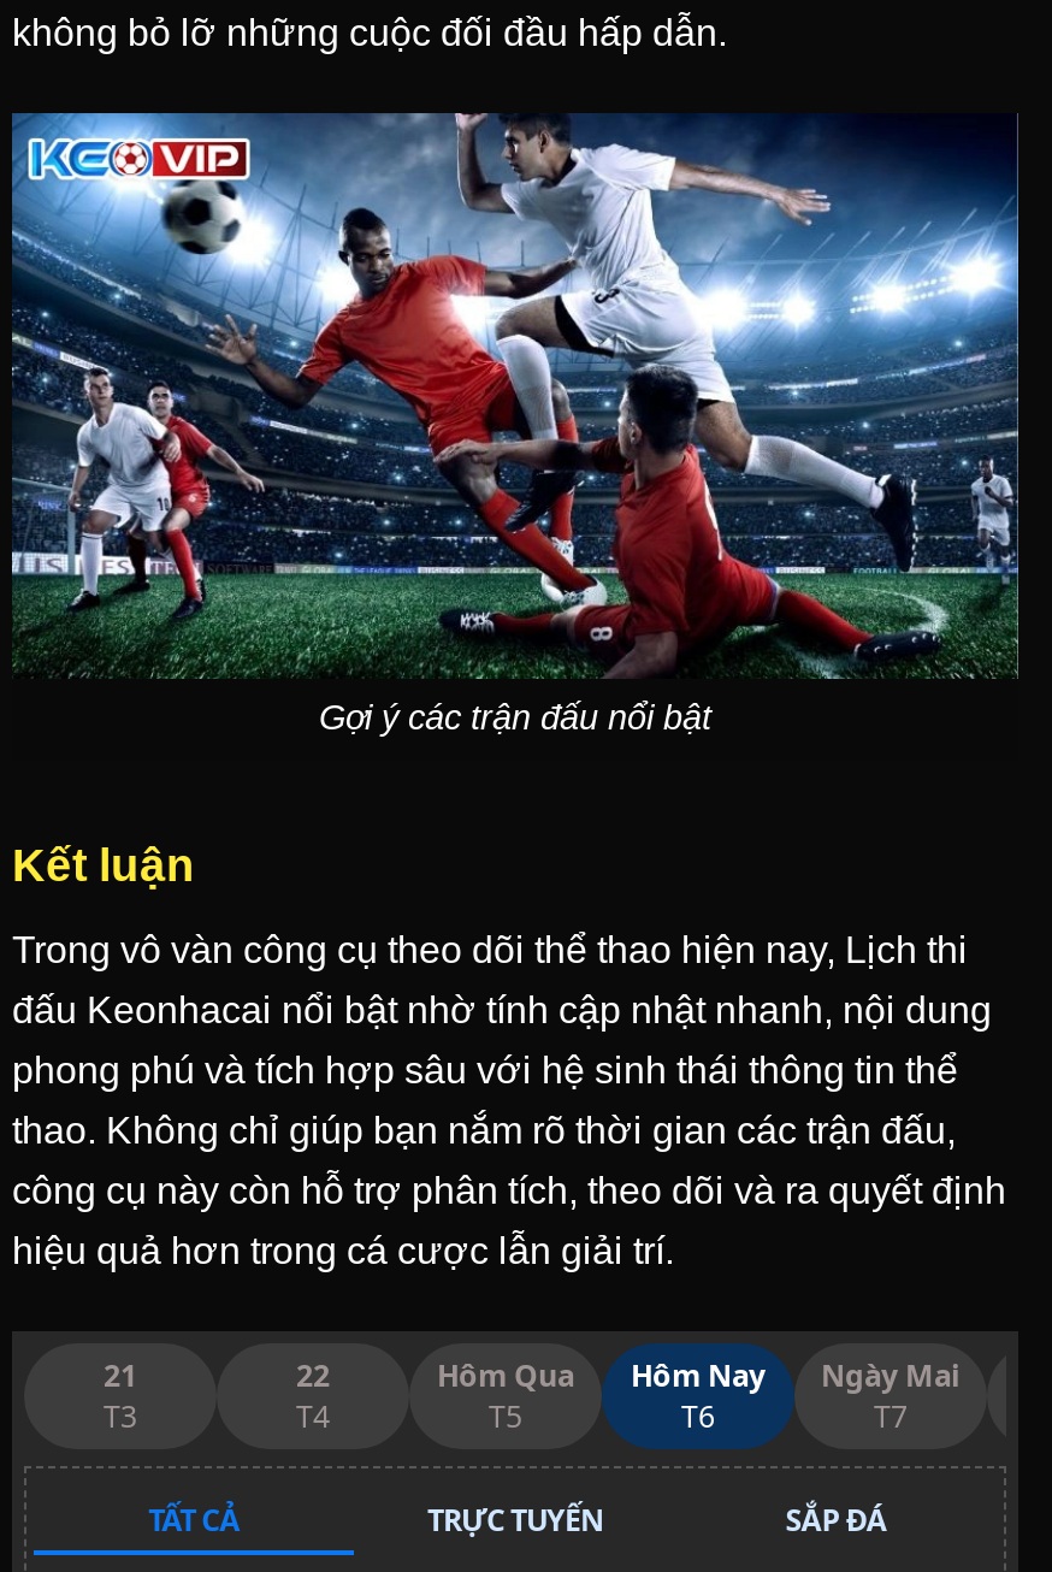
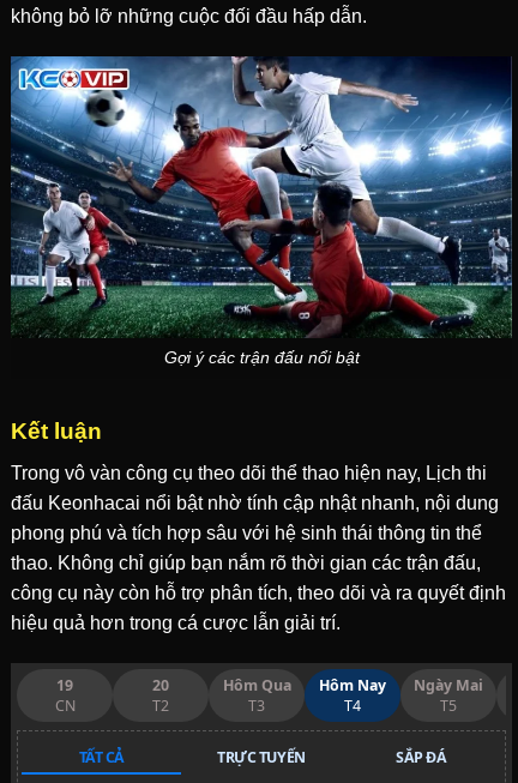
[104,1354,137,1436] 21 | T3 -> [55,674,75,715] 19 | CN
[296,1354,330,1436] 22 | T4 -> [152,674,169,715] 20 | T2
[489,1395,522,1436] T5 -> [248,695,265,715] T3
[681,1395,715,1436] T6 -> [344,695,361,715] T4
[874,1395,908,1436] T7 -> [440,695,457,715] T5

